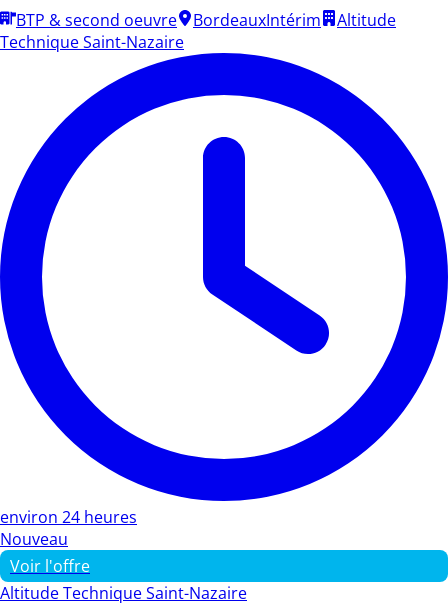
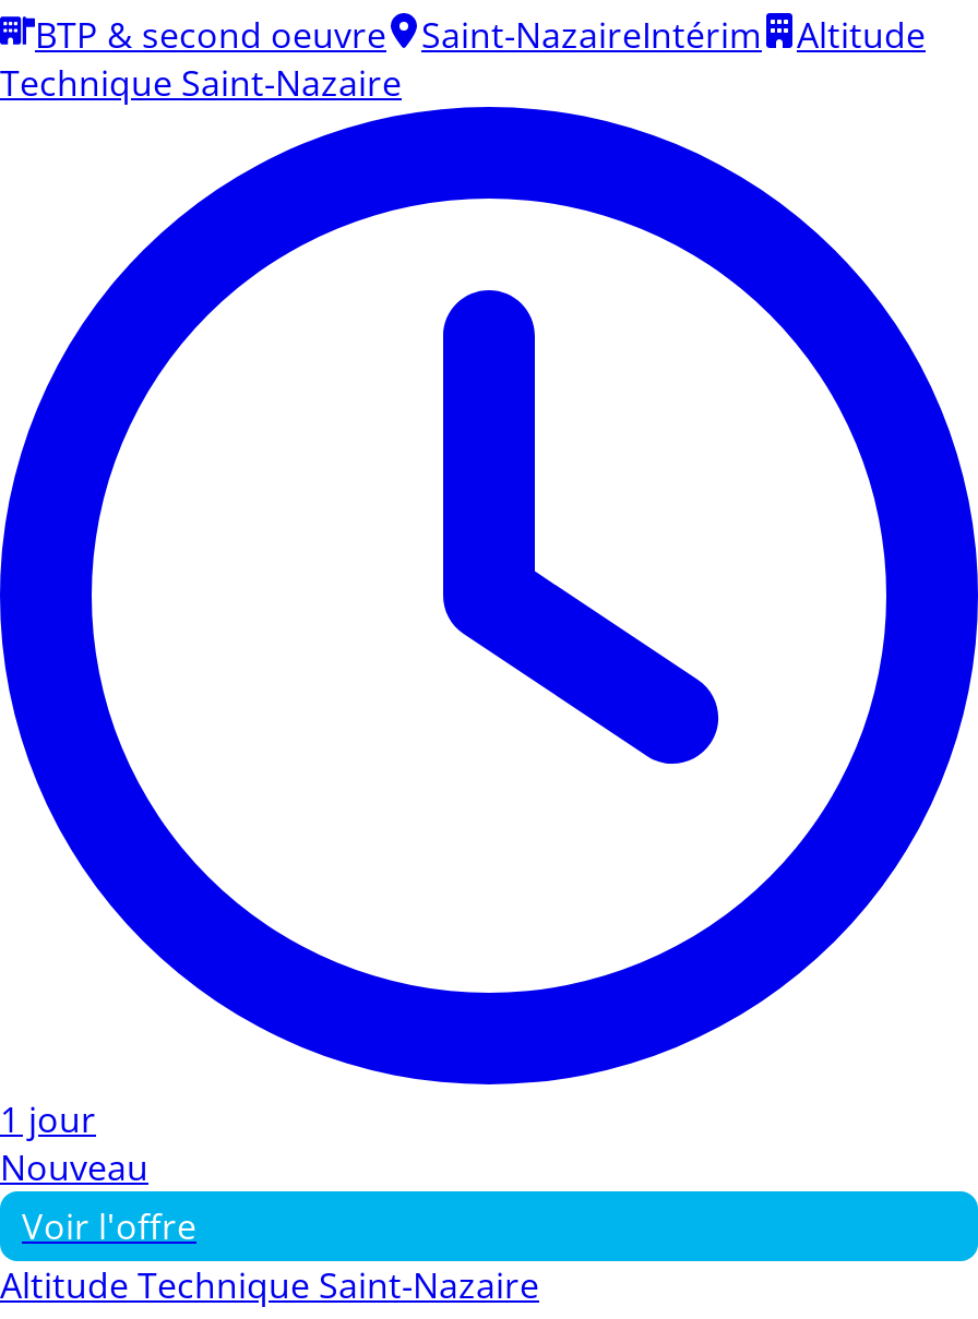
[193,9,321,31] BordeauxIntérim -> [421,10,762,58] Saint-NazaireIntérim
[0,506,137,528] environ 24 heures -> [0,1095,96,1143] 1 jour

